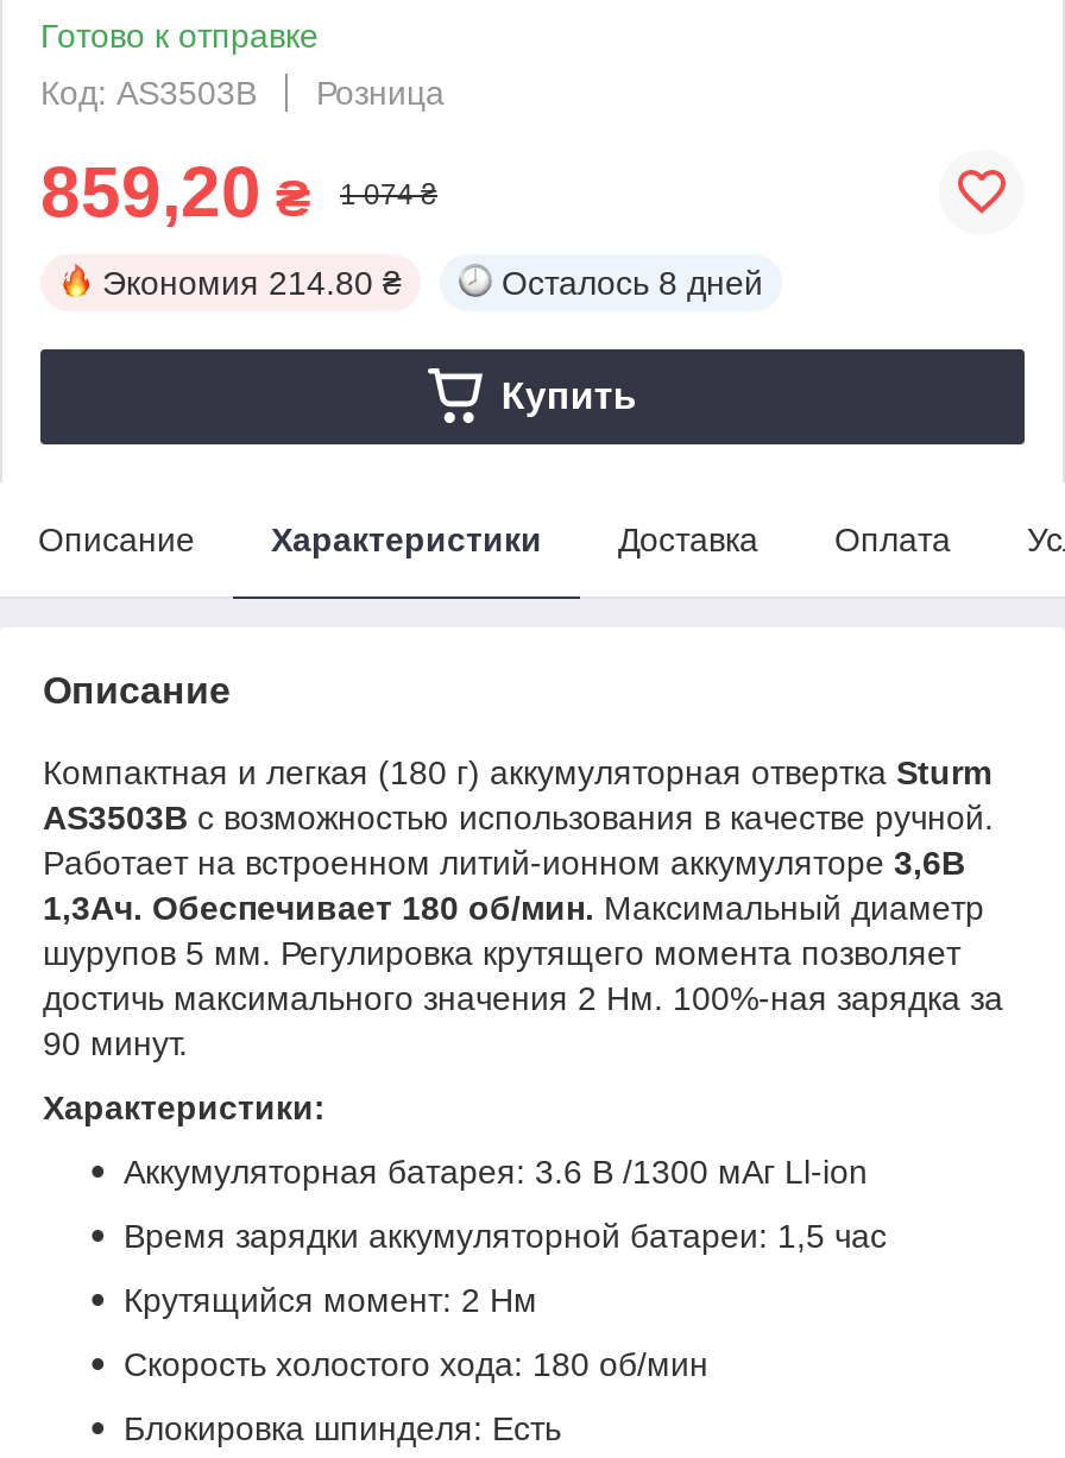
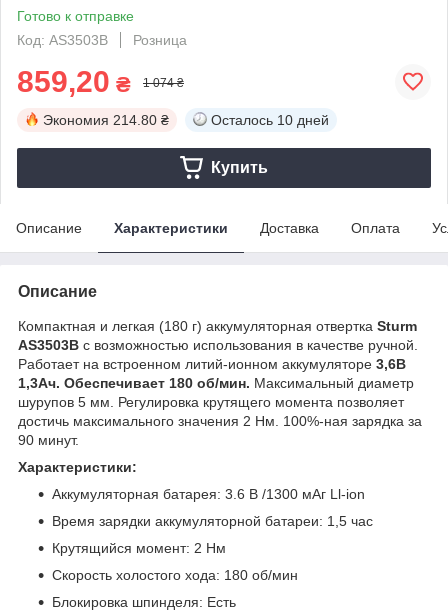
[502,263,763,301] Осталось 8 дней -> [211,112,329,128] Осталось 10 дней

